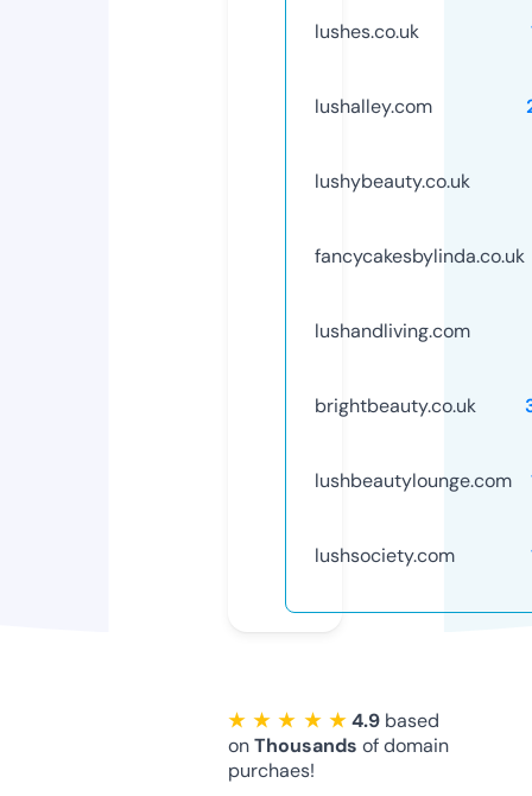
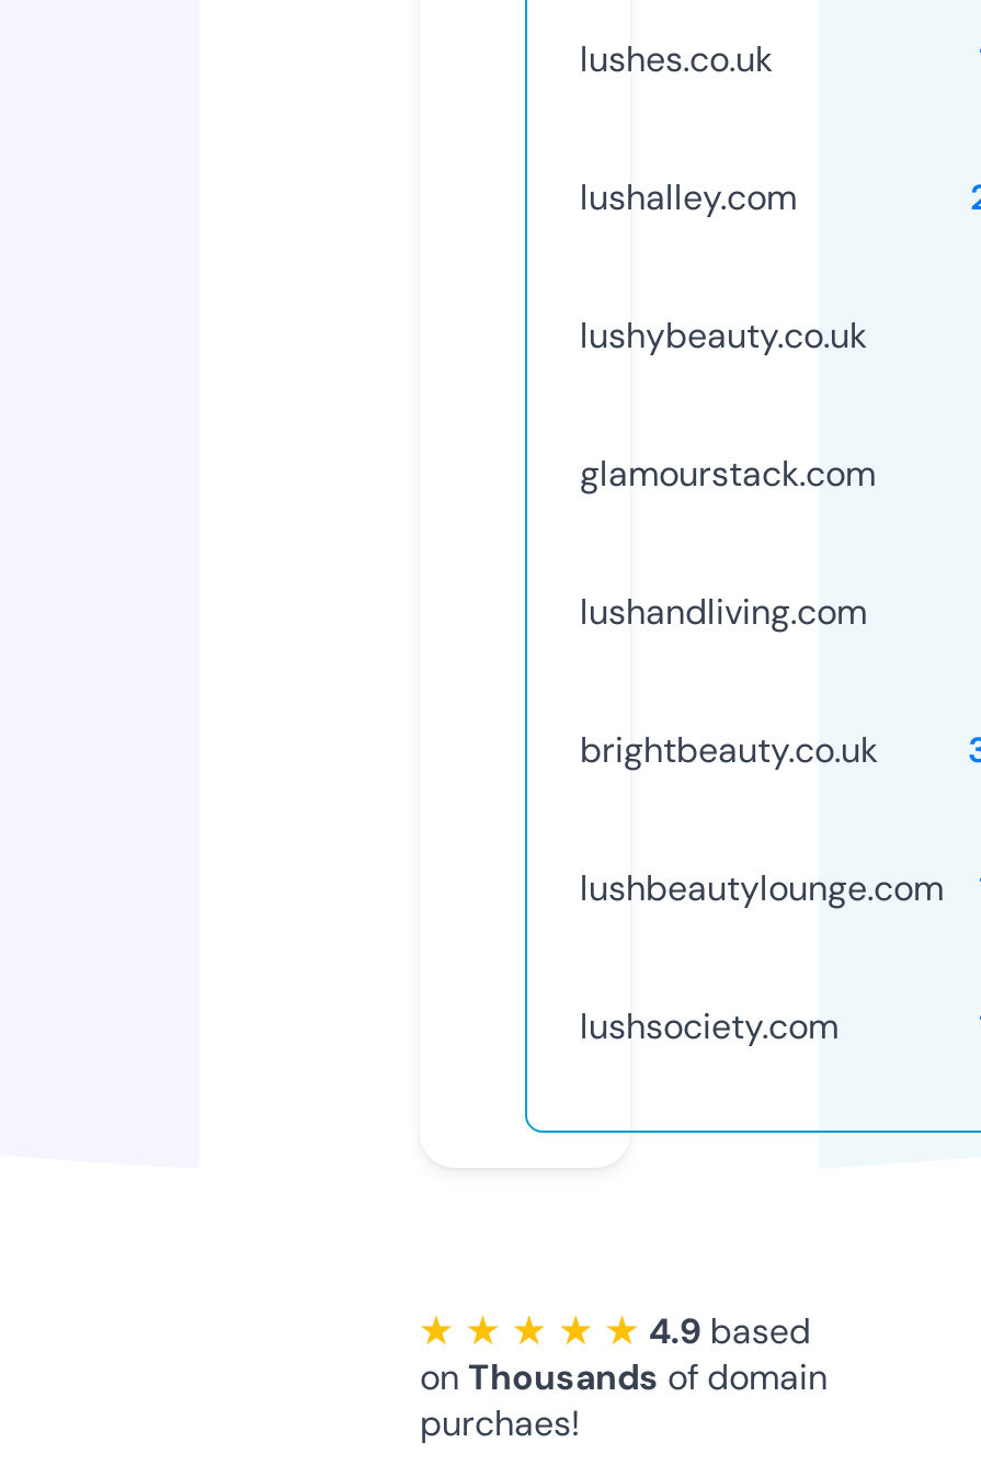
[315,243,525,268] fancycakesbylinda.co.uk -> [580,450,876,496] glamourstack.com

